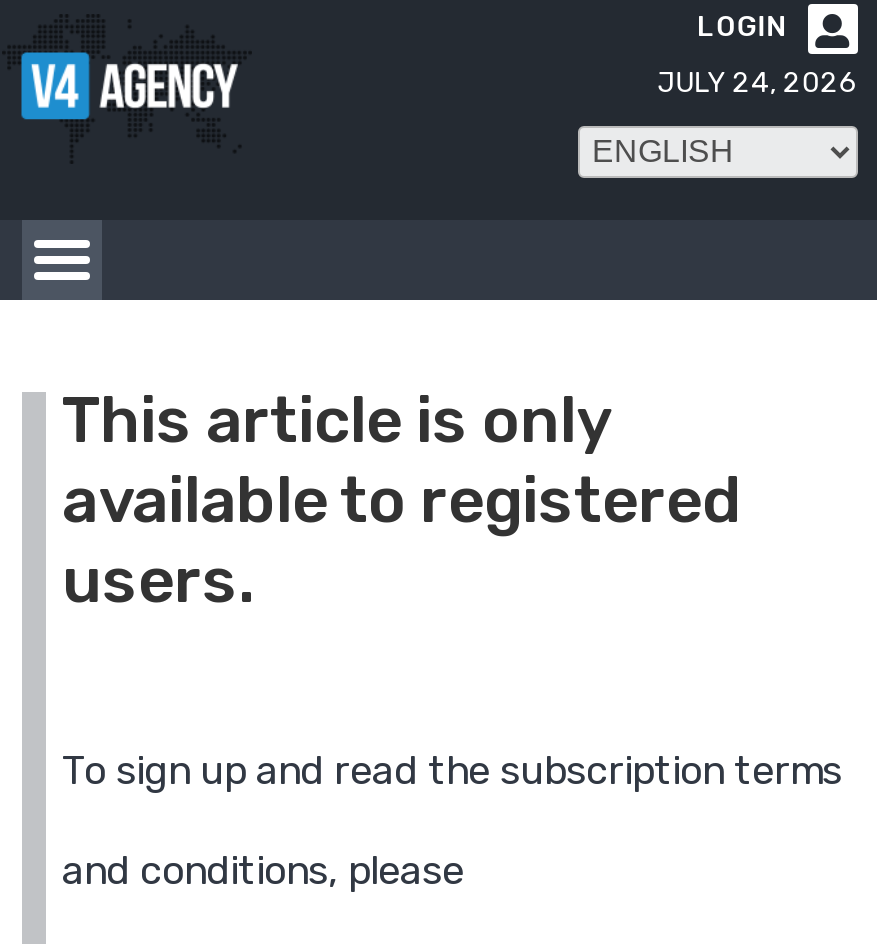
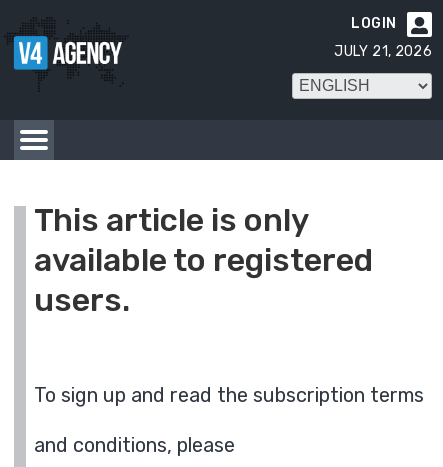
[657,65,858,99] JULY 24, 2026 -> [334,42,432,59] JULY 21, 2026

